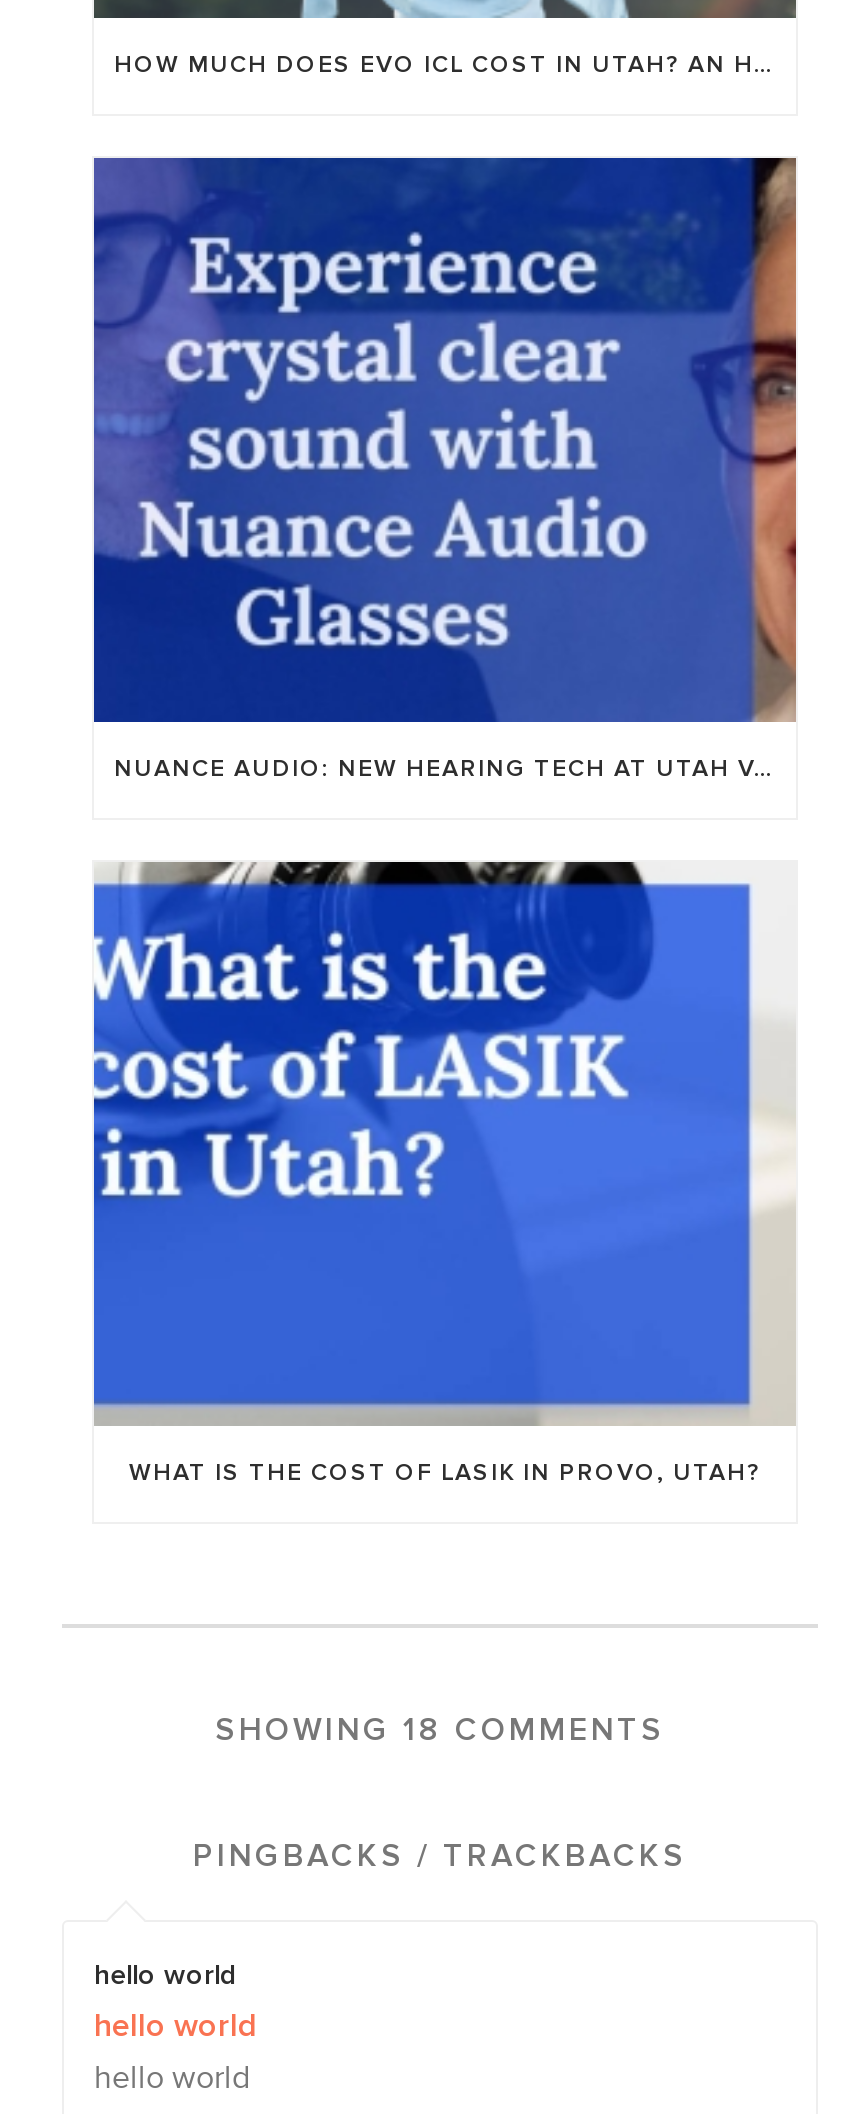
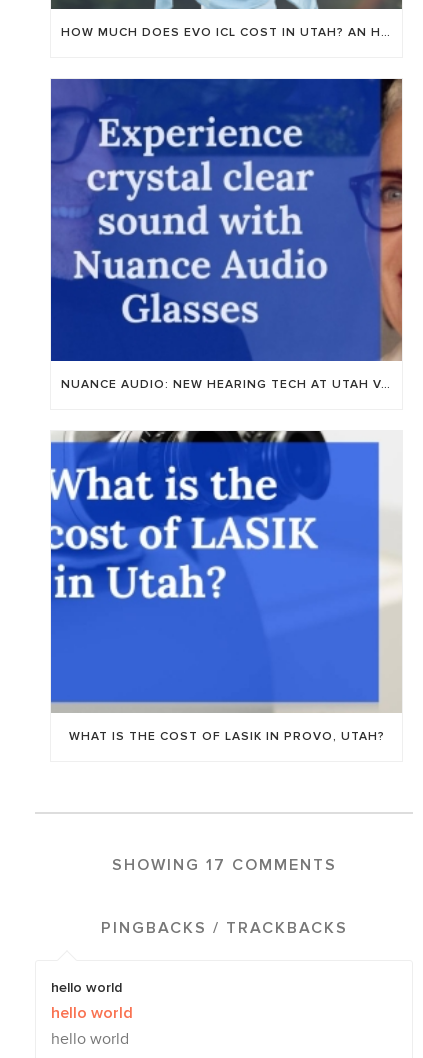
[215,1710,665,1750] SHOWING 18 COMMENTS -> [111,855,336,875] SHOWING 17 COMMENTS

